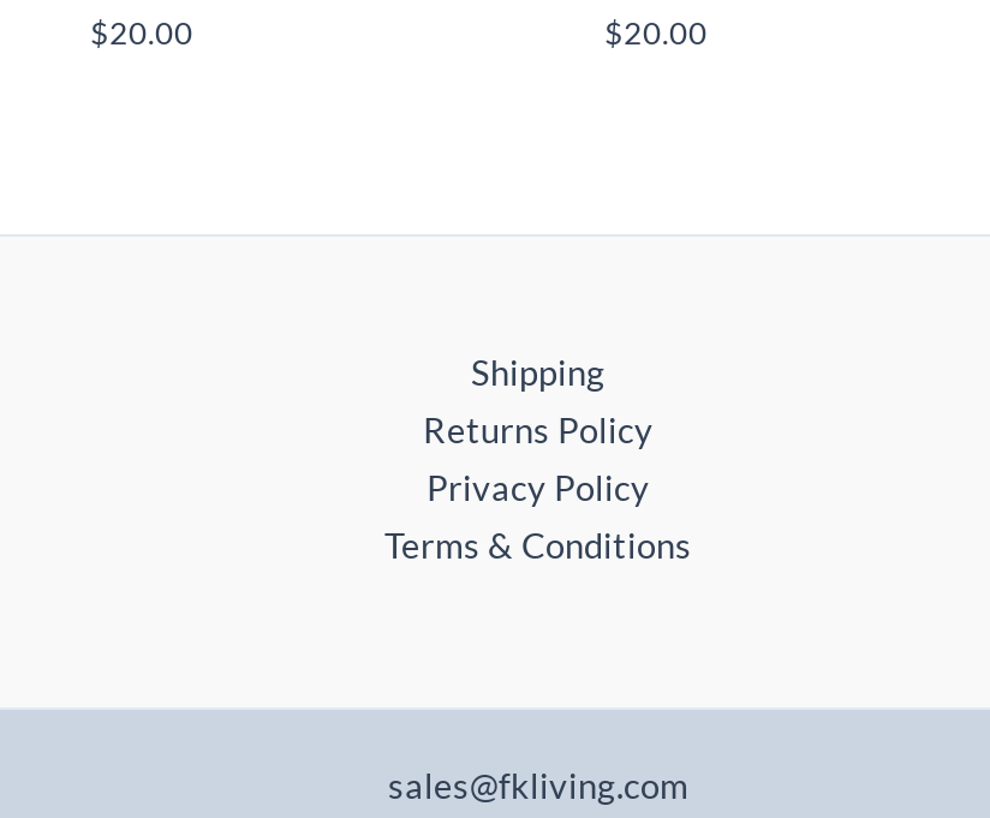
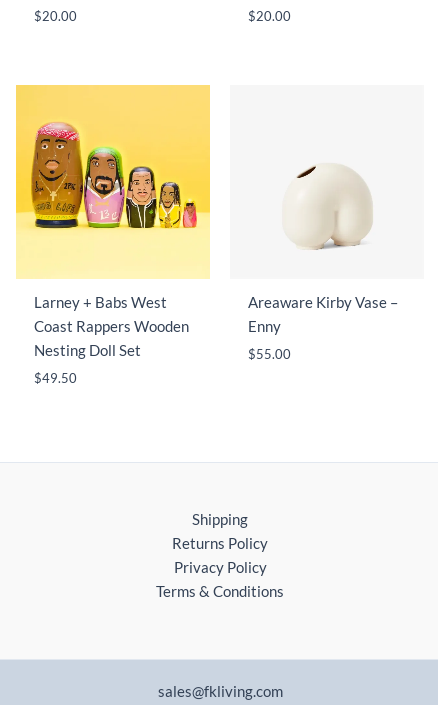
none -> [15,84,211,386] [image] | Larney + Babs West | Coast Rappers Wooden | Nesting Doll Set | $49.50
none -> [247,294,397,362] Areaware Kirby Vase – | Enny | $55.00
none -> [292,164,373,250] [image]

